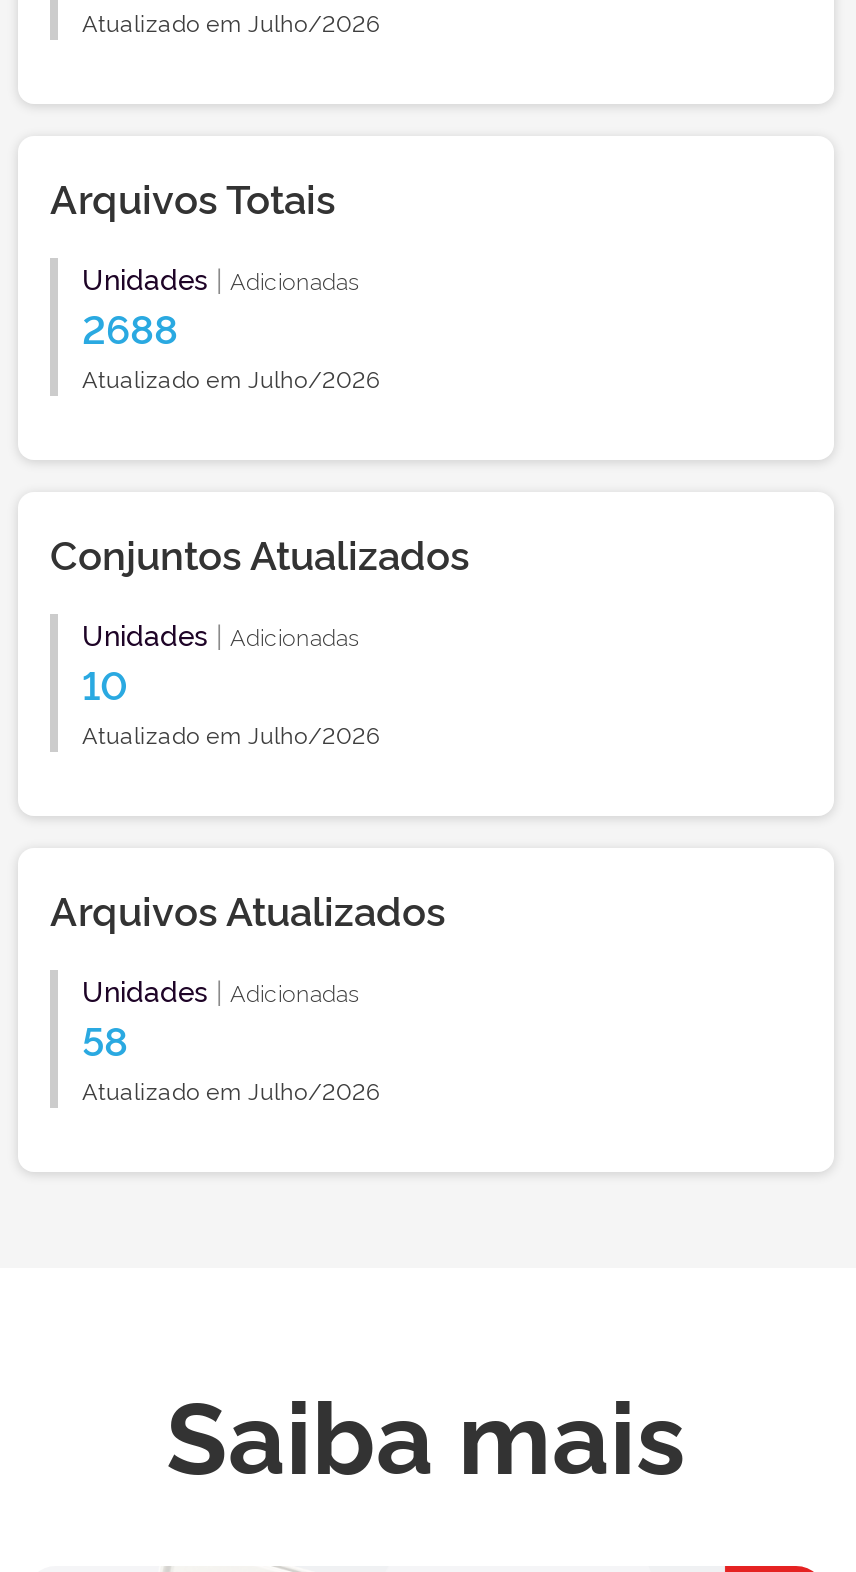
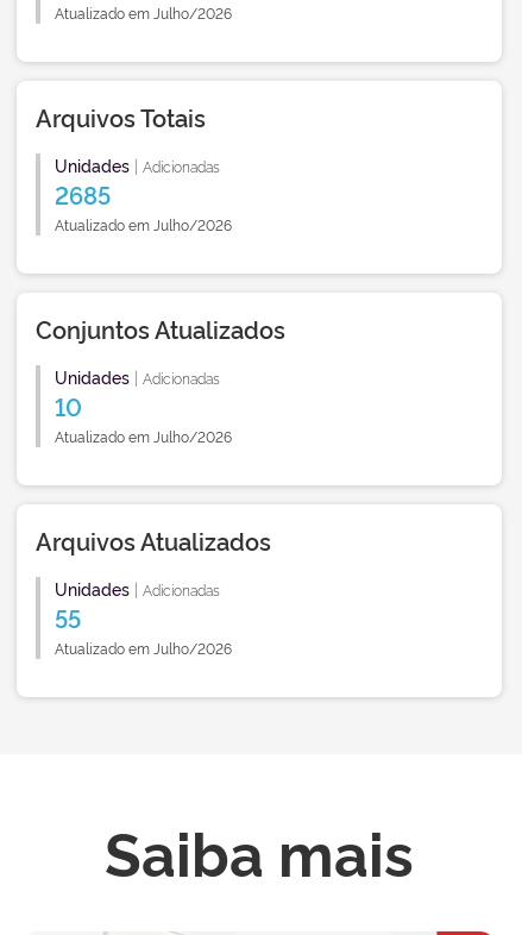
[82,297,178,353] 2688 -> [55,177,111,210] 2685
[82,1009,128,1065] 58 -> [55,600,81,633] 55

